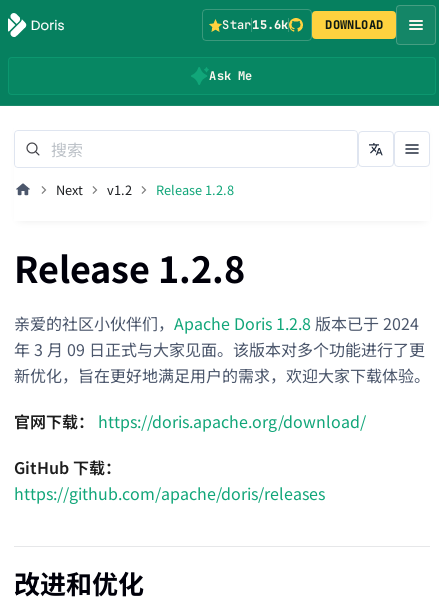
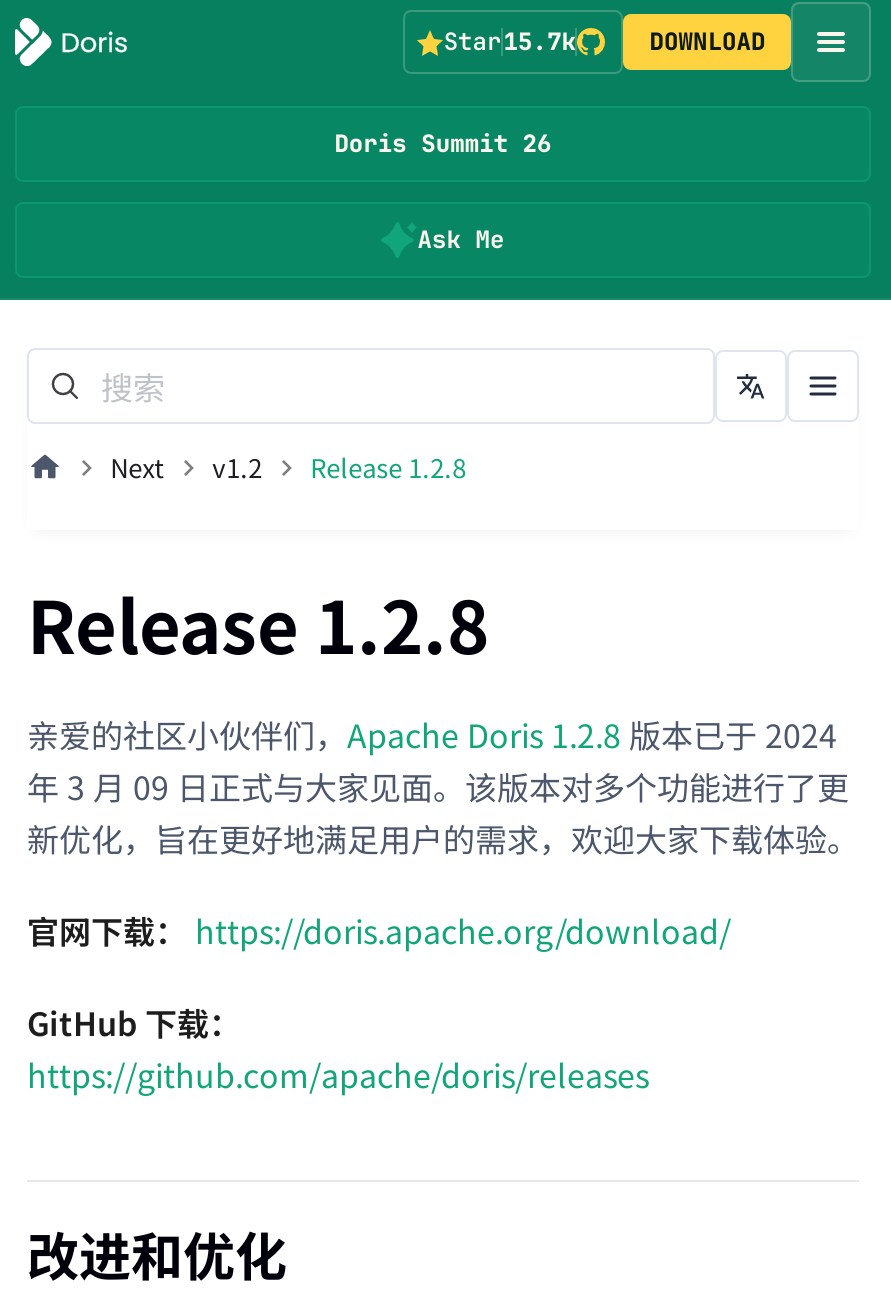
[222,17,288,33] Star15.6k -> [444,26,576,58] Star15.7k
none -> [334,128,552,160] Doris Summit 26

